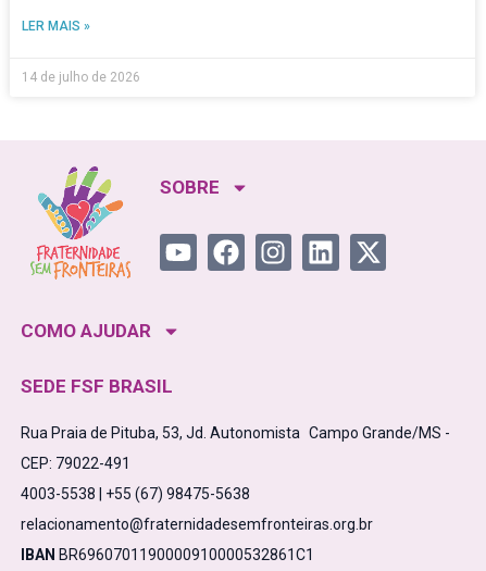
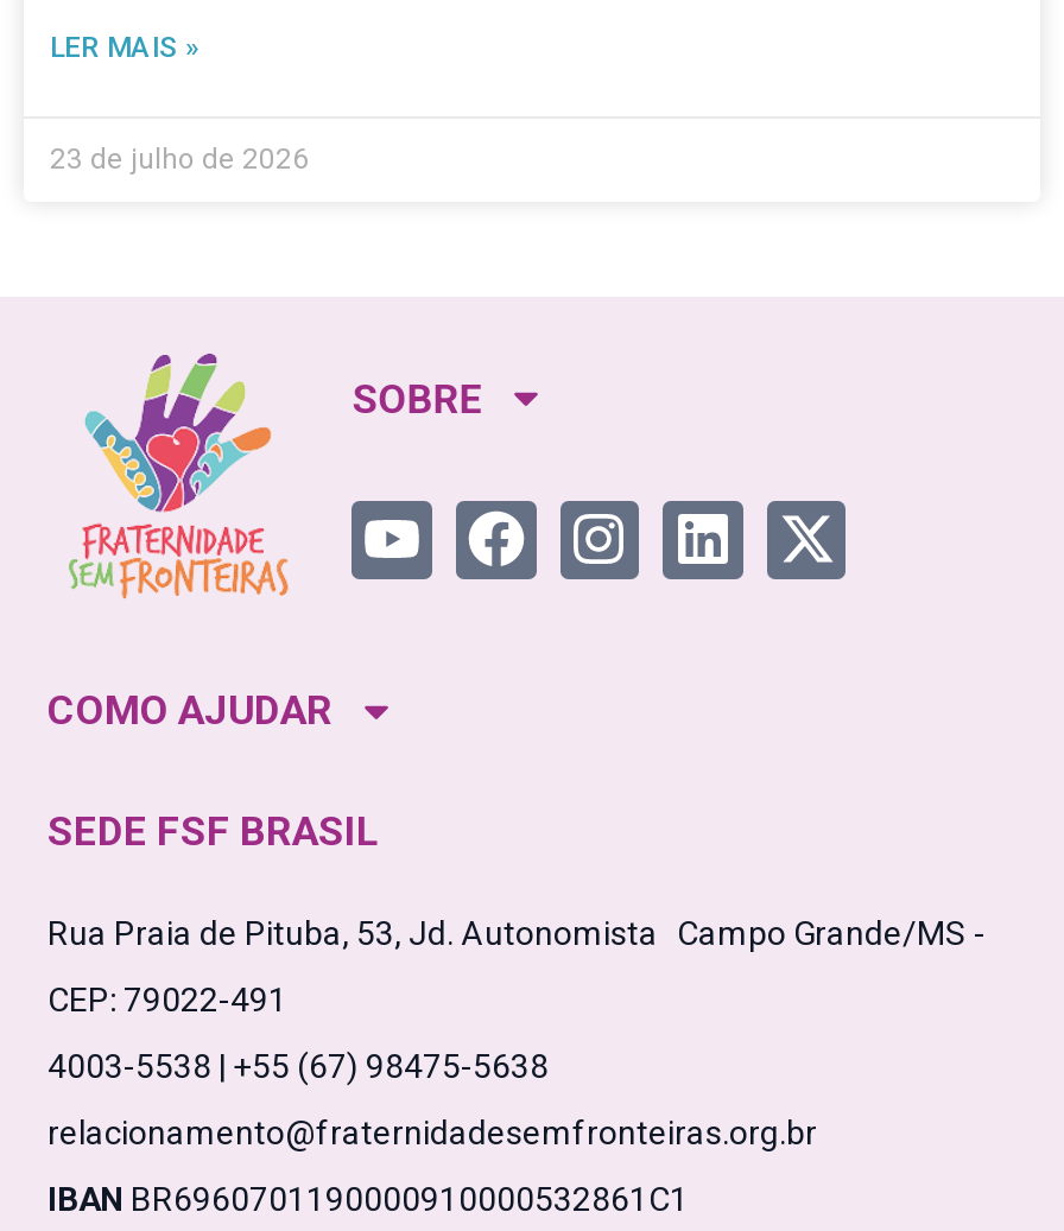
[22,70,140,85] 14 de julho de 2026 -> [50,141,309,174] 23 de julho de 2026

